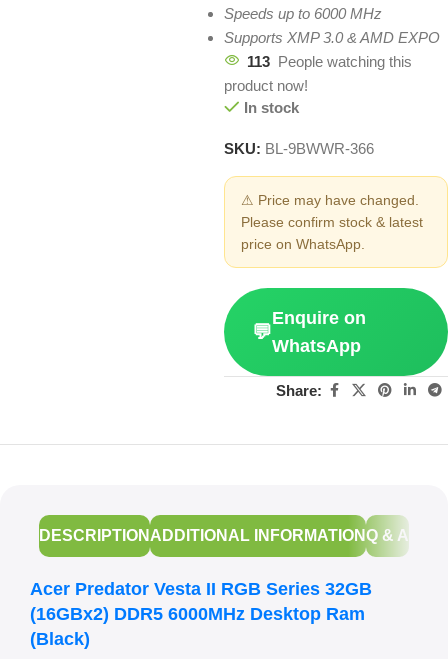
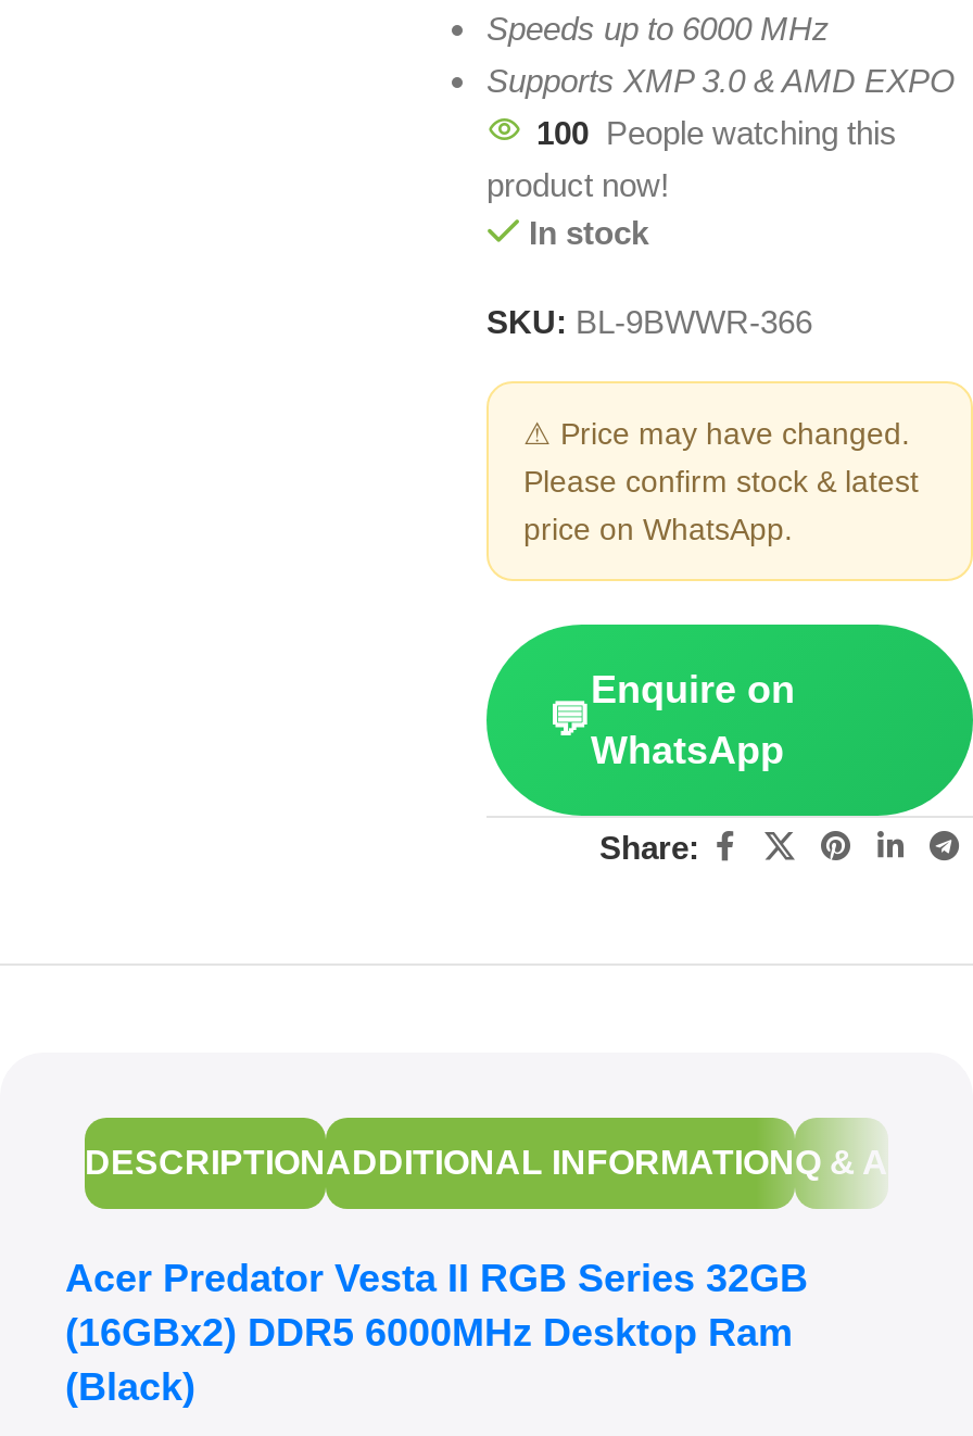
[247,53,412,70] 113 People watching this -> [536,114,897,151] 100 People watching this

